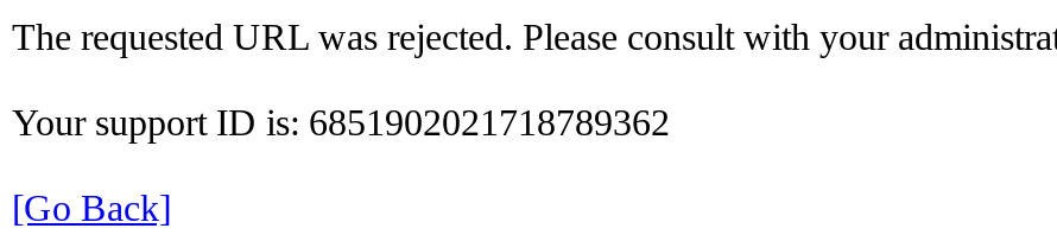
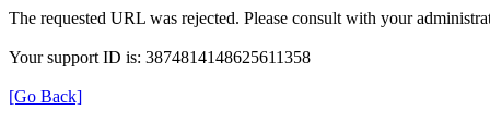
[12,102,670,142] Your support ID is: 6851902021718789362 -> [9,48,311,66] Your support ID is: 3874814148625611358

